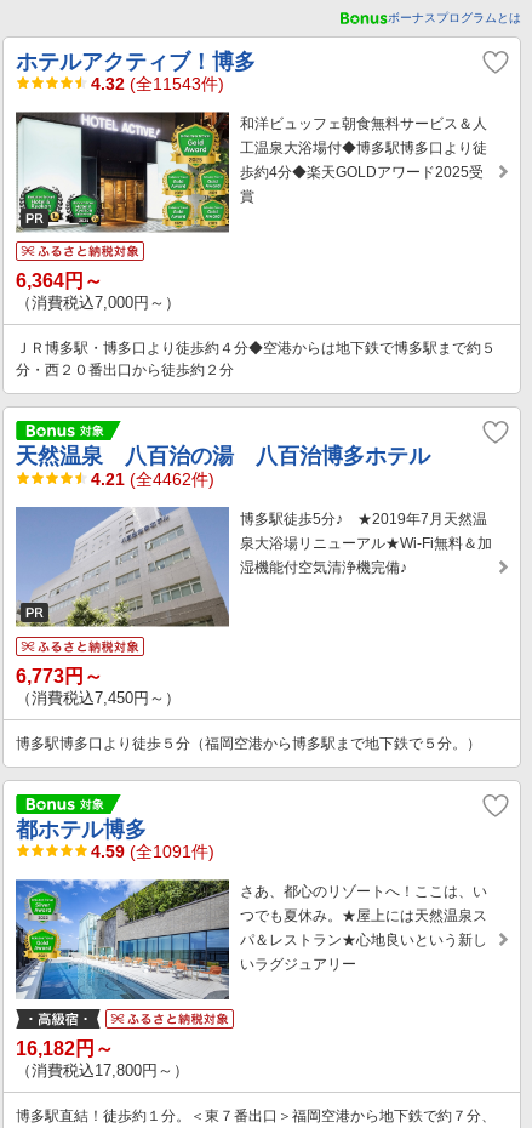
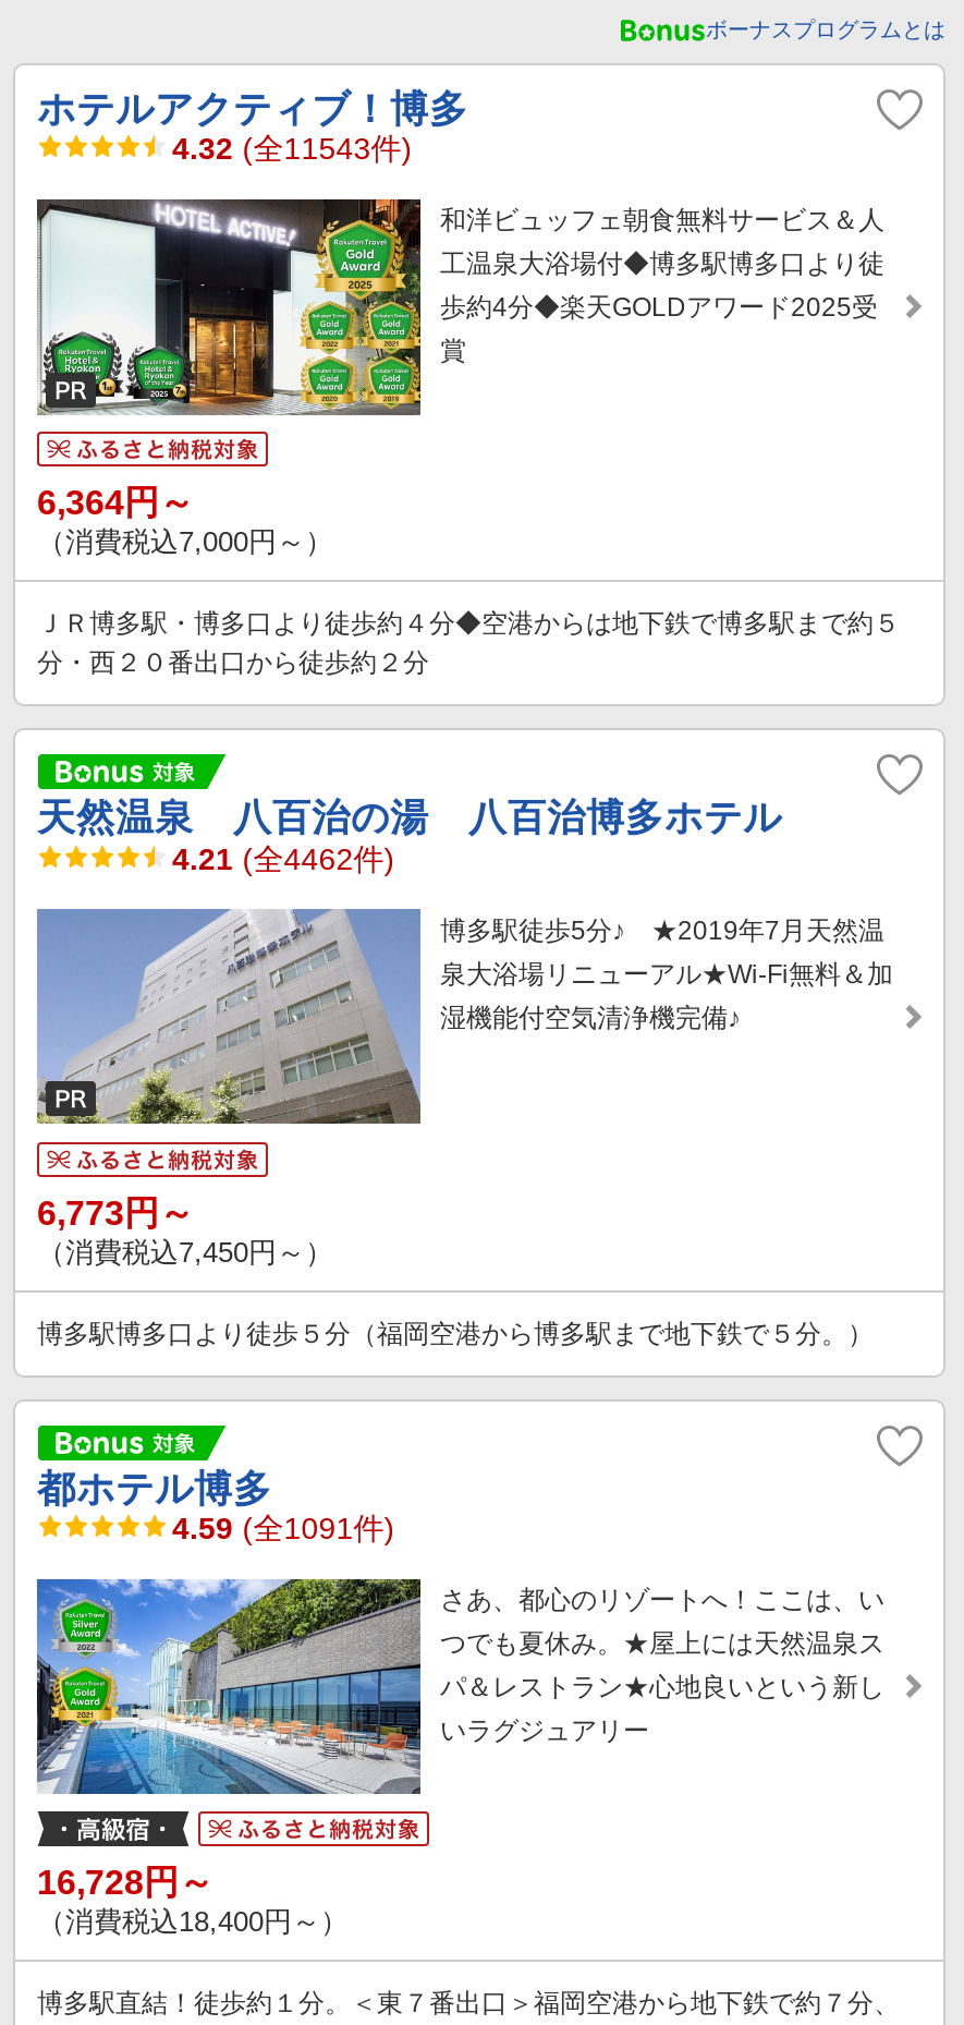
[16,1038,114,1059] 16,182円～ -> [37,1863,213,1901] 16,728円～
[16,1061,189,1079] （消費税込17,800円～） -> [37,1905,349,1938] （消費税込18,400円～）

